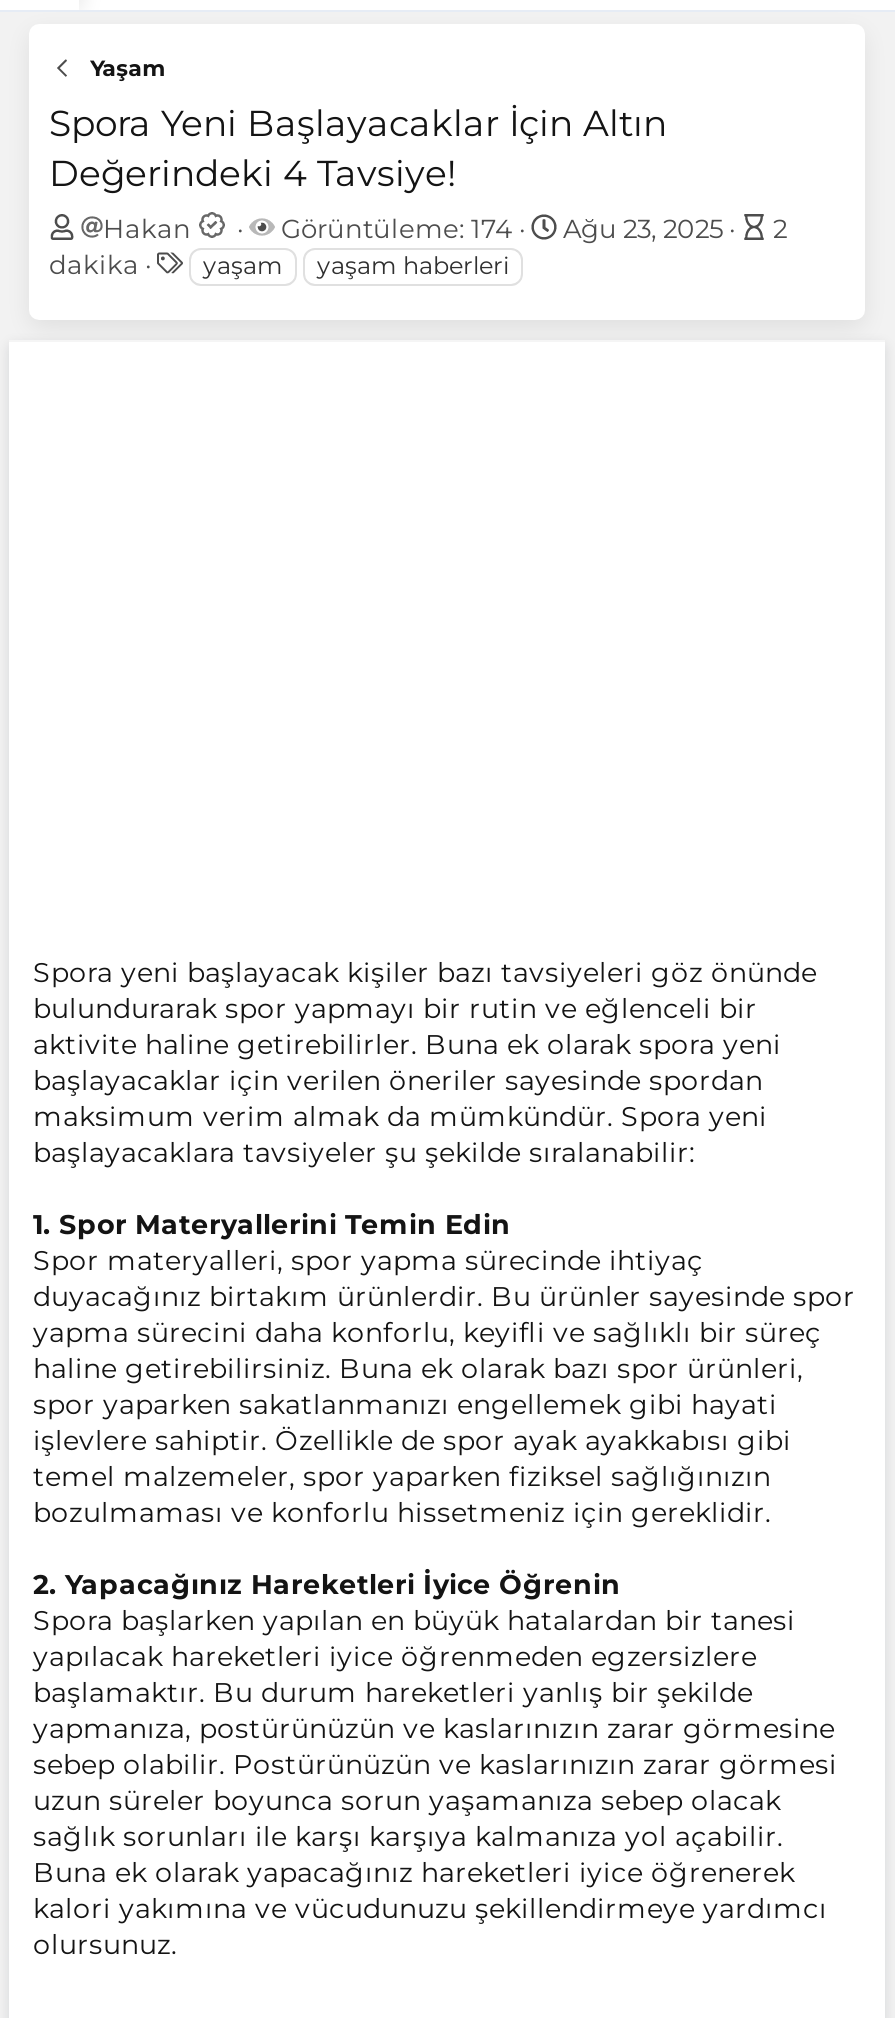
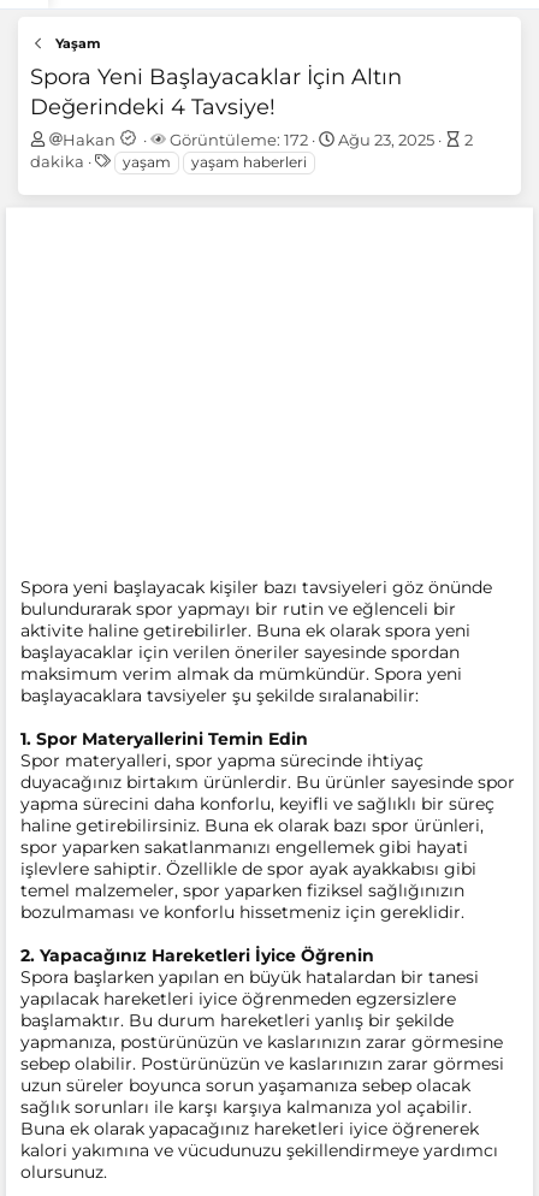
[281,211,513,243] Görüntüleme: 174 -> [170,129,308,149] Görüntüleme: 172

